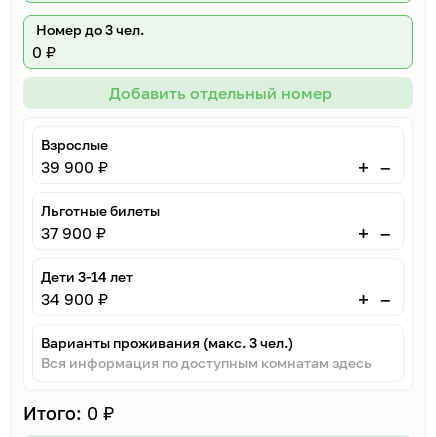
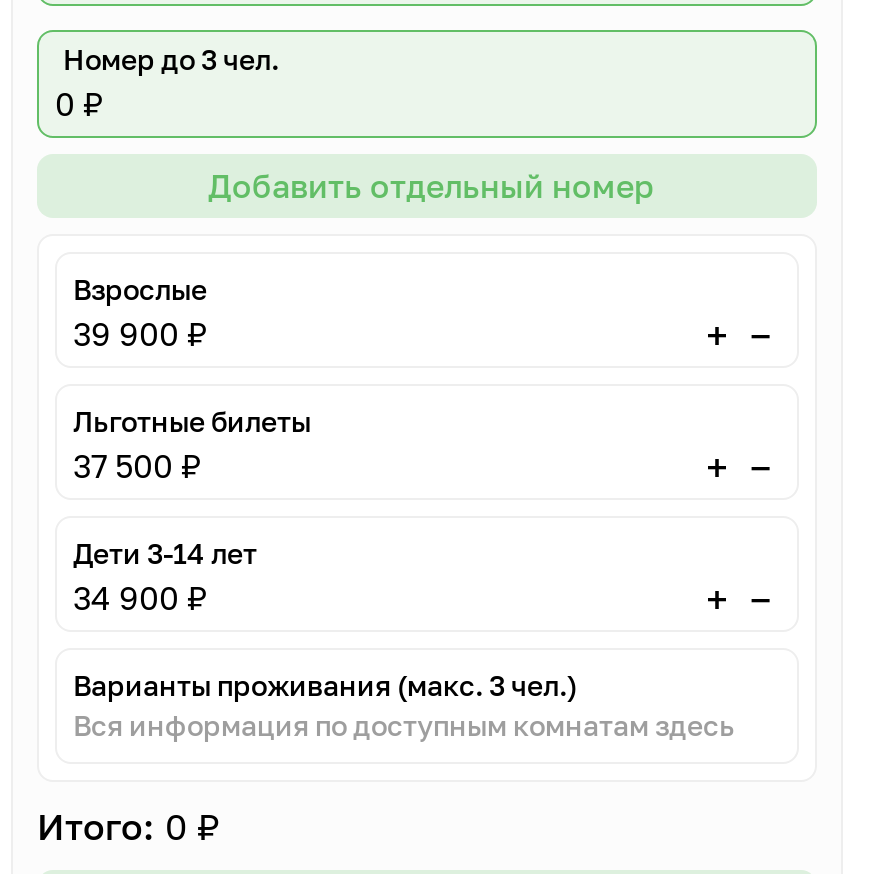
[41,223,106,243] 37 900 ₽ -> [73,446,201,486] 37 500 ₽

